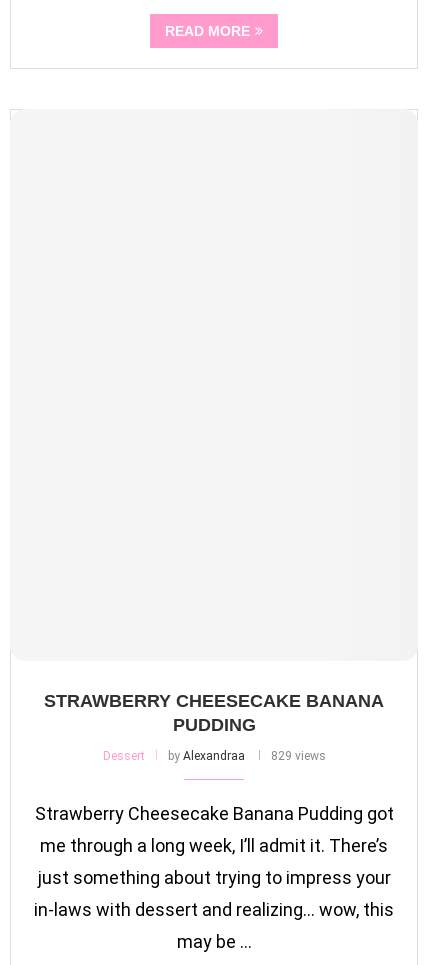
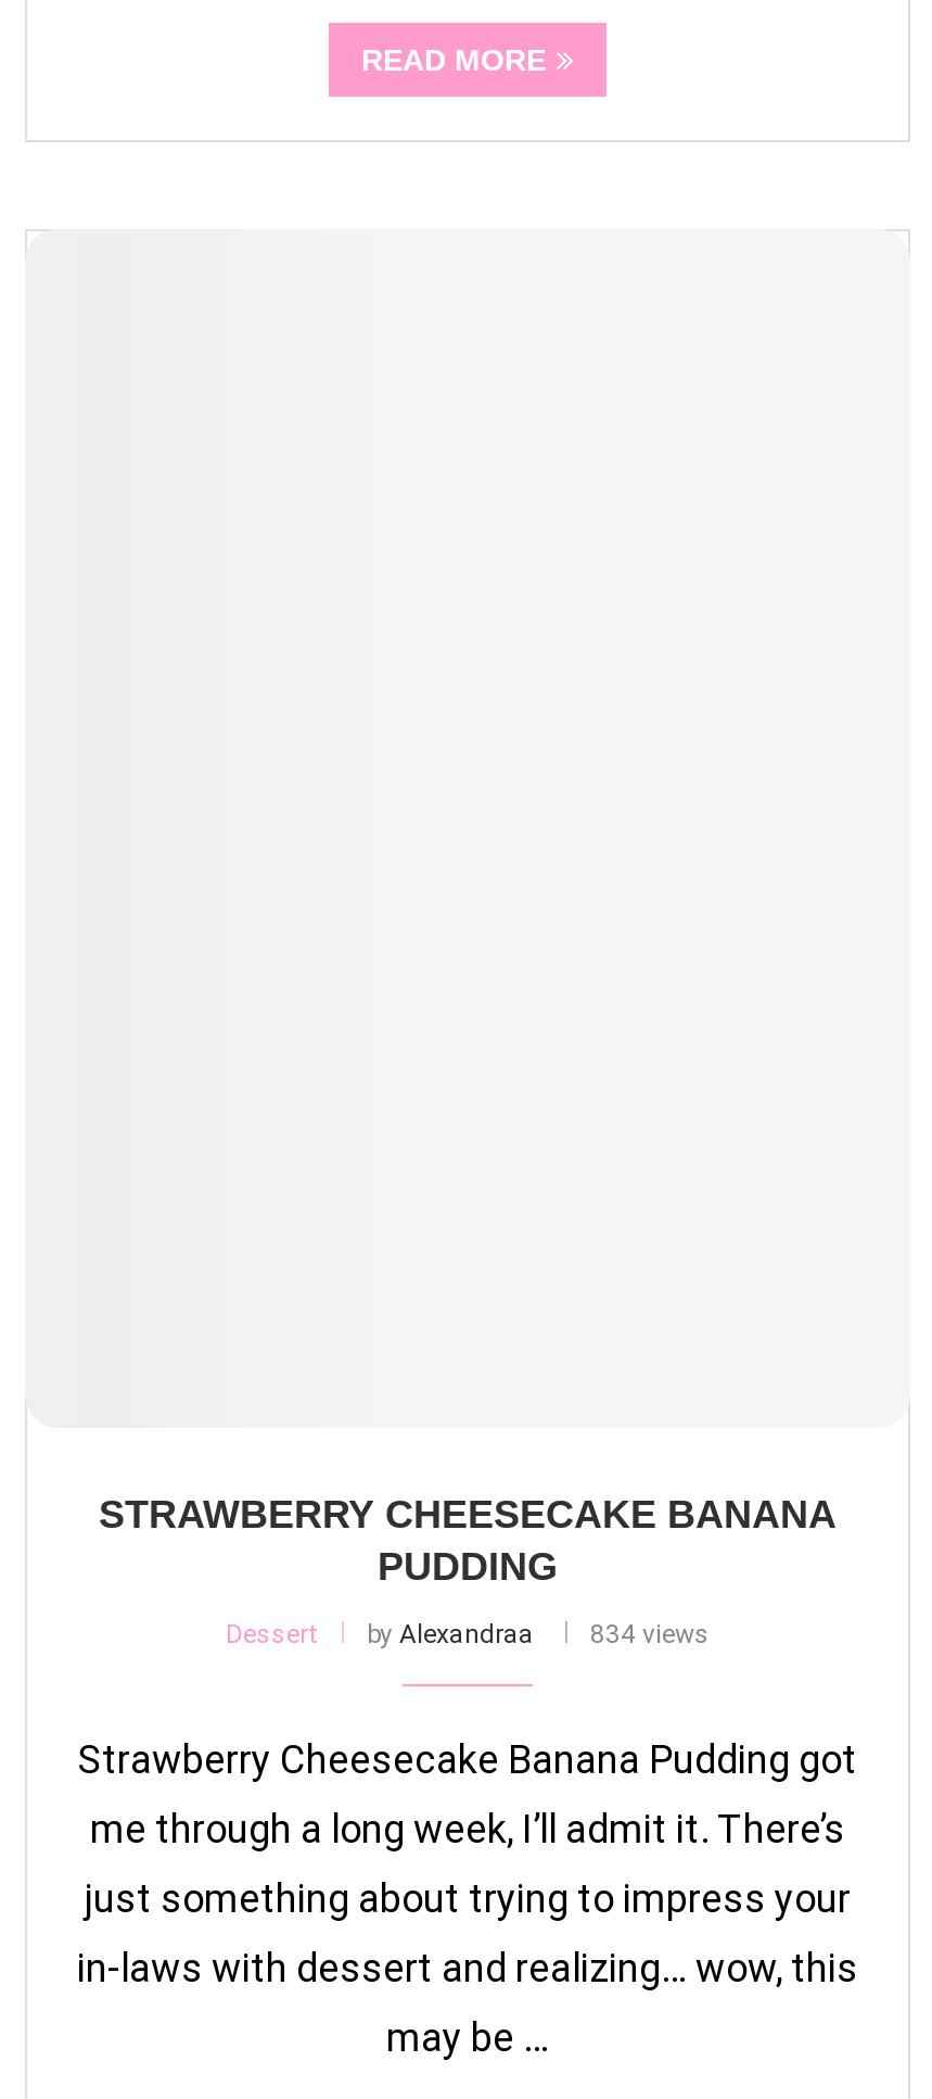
[102,749,325,763] Dessert by Alexandraa 829 views -> [226,1619,710,1649] Dessert by Alexandraa 834 views

